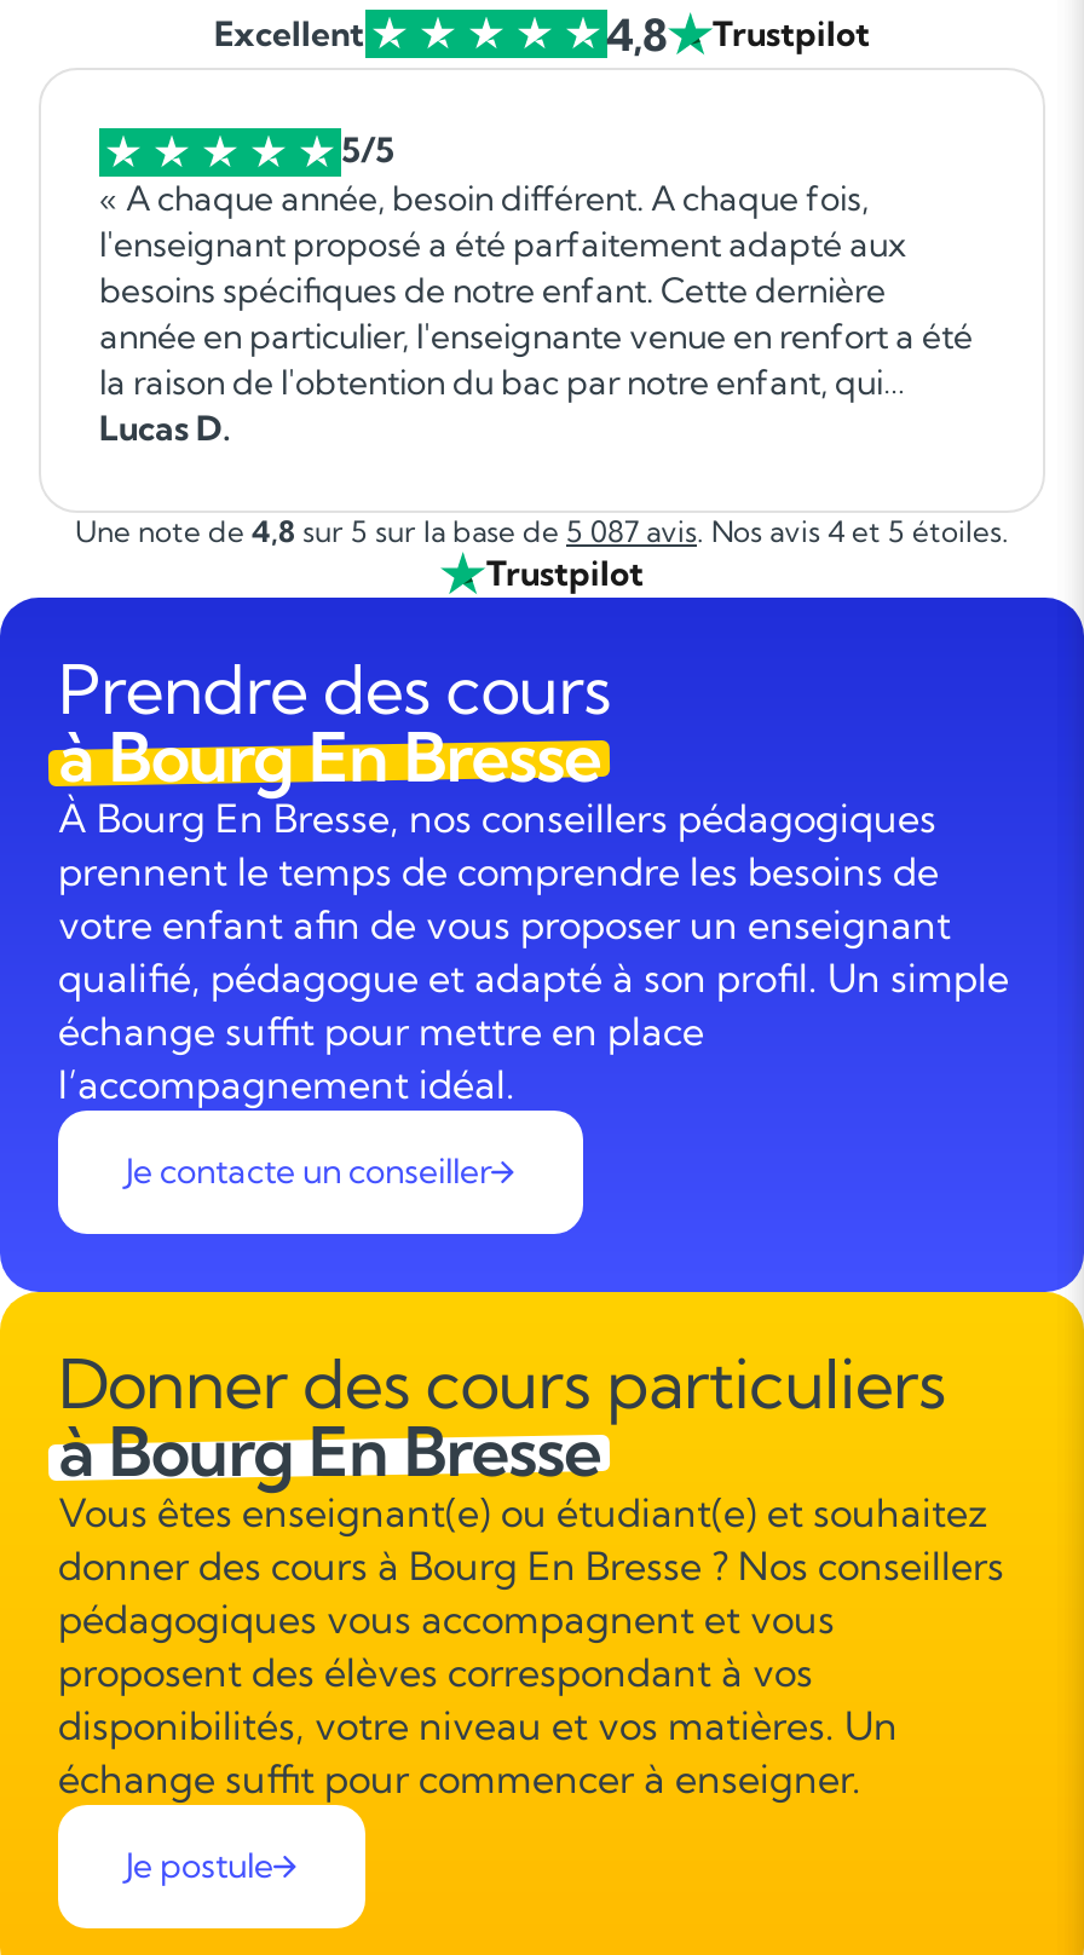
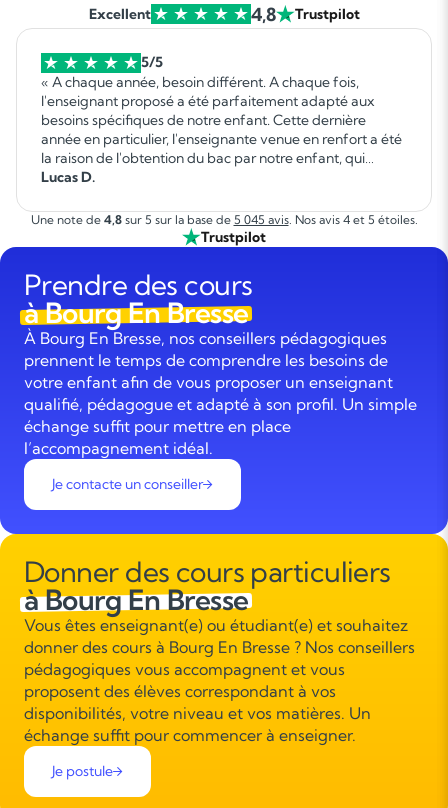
[75,512,1009,549] Une note de 4,8 sur 5 sur la base de 5 087 avis. Nos avis 4 et 5 étoiles. -> [30,212,417,227] Une note de 4,8 sur 5 sur la base de 5 045 avis. Nos avis 4 et 5 étoiles.

